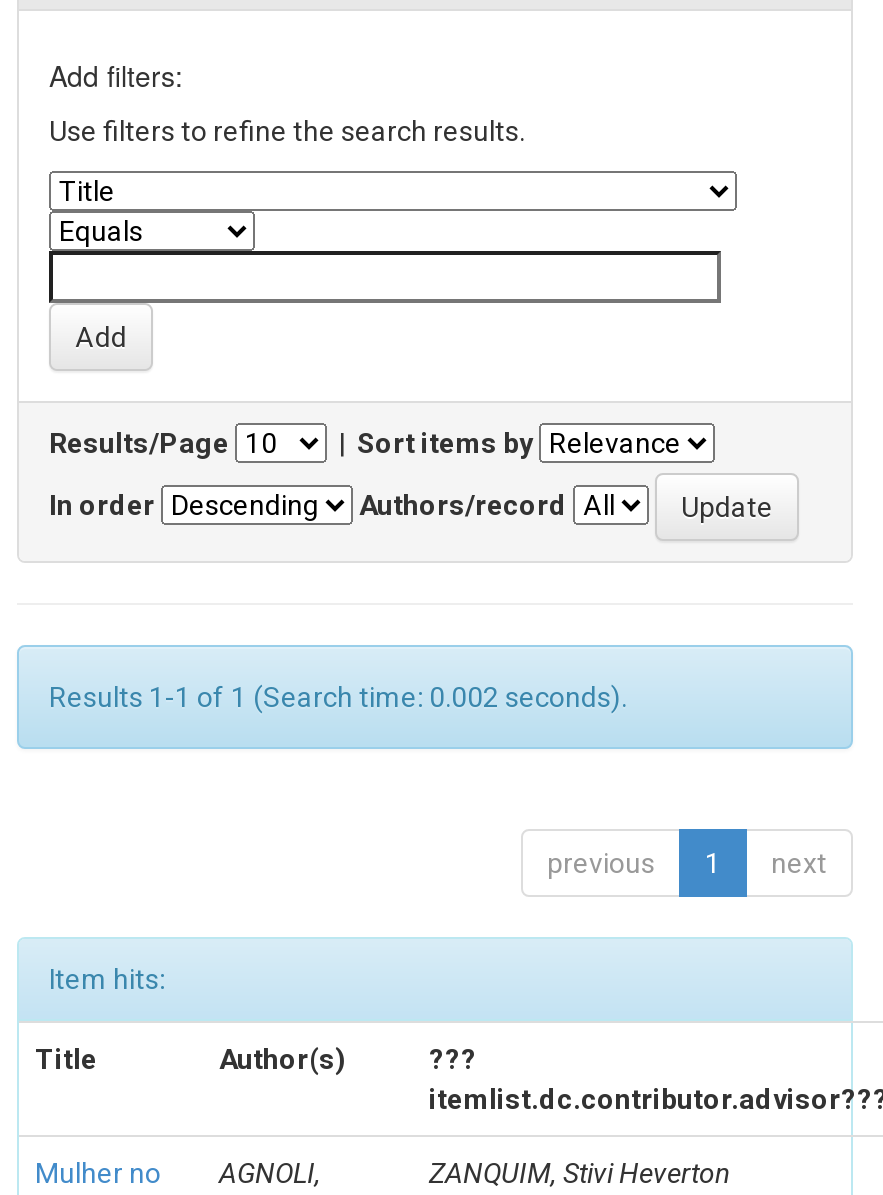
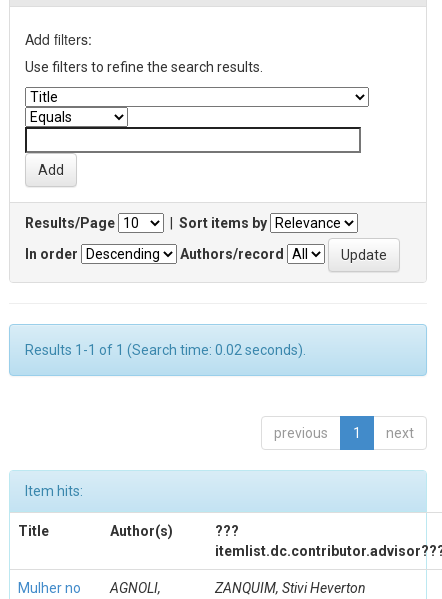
[49,681,627,713] Results 1-1 of 1 (Search time: 0.002 seconds). -> [25,342,306,358] Results 1-1 of 1 (Search time: 0.02 seconds).

